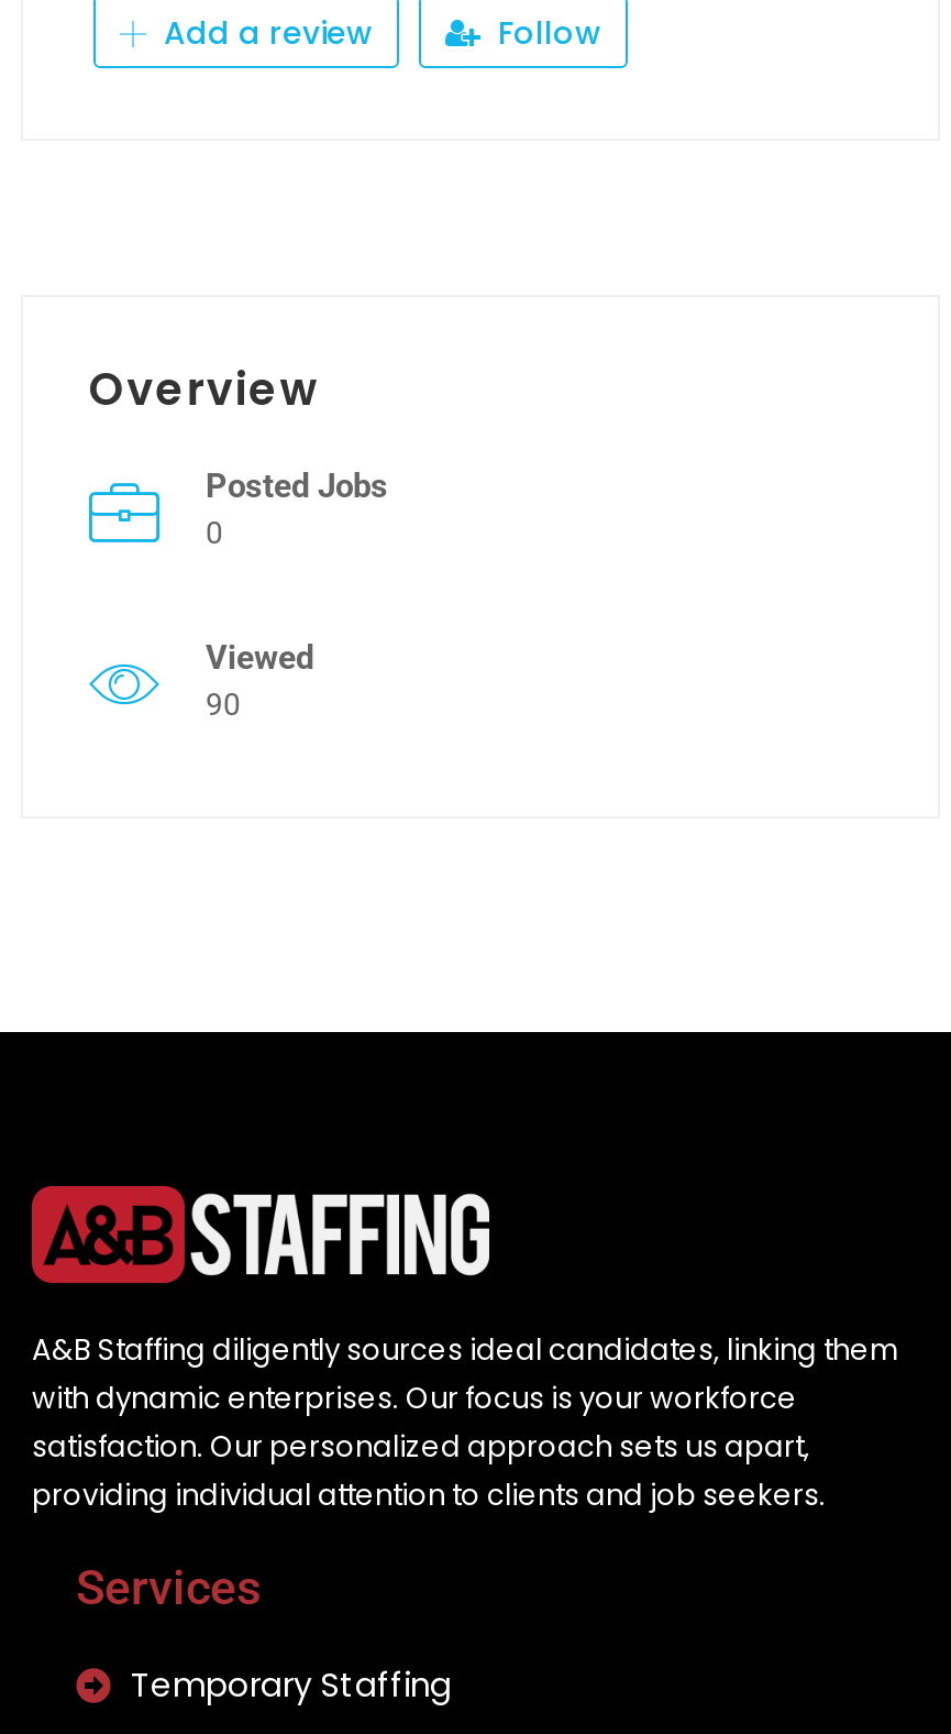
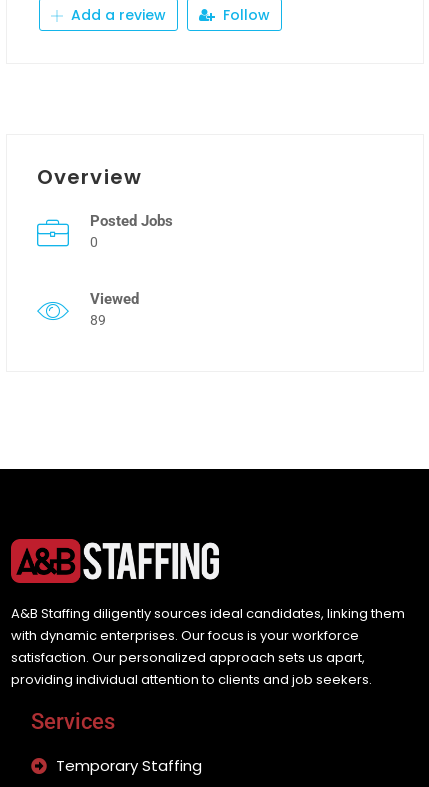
[206,687,241,722] 90 -> [90,312,106,328] 89

